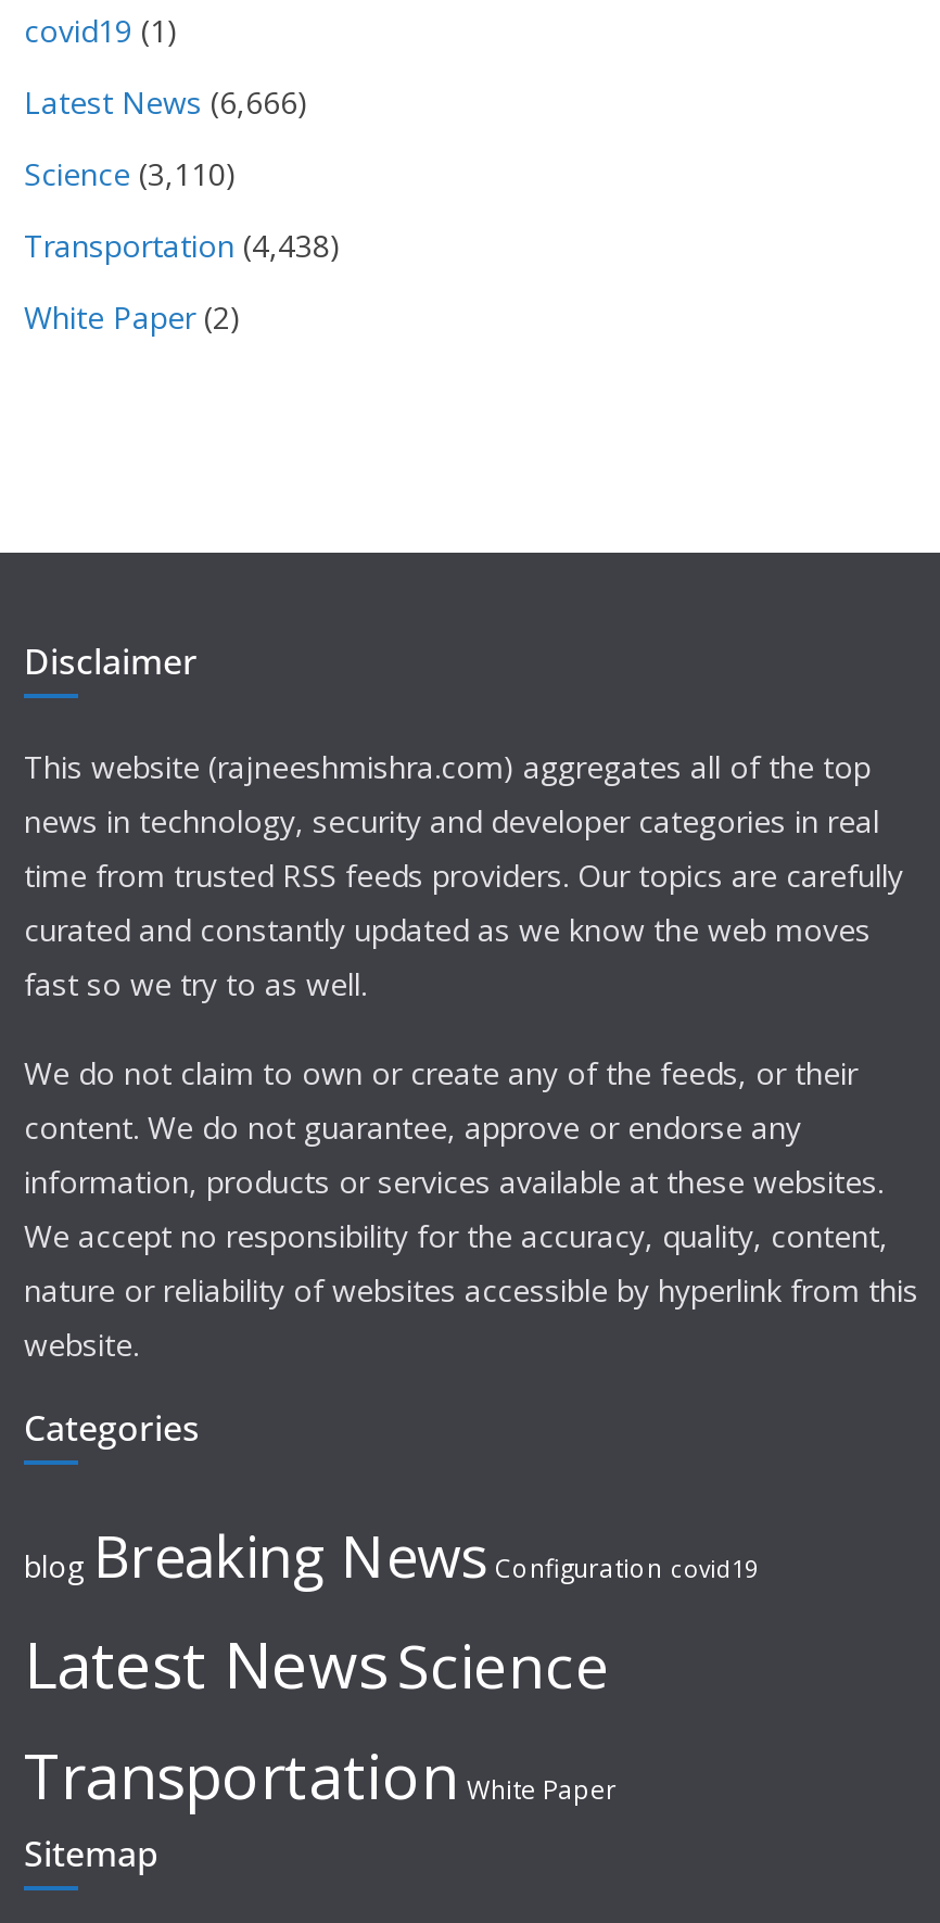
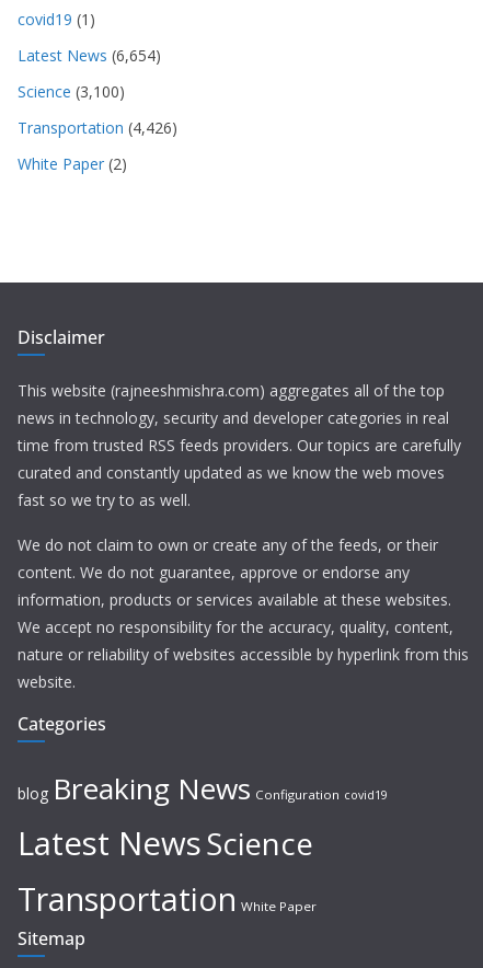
[24,82,308,123] Latest News (6,666) -> [18,45,161,65] Latest News (6,654)
[24,154,237,195] Science (3,110) -> [18,81,125,102] Science (3,100)
[24,225,341,266] Transportation (4,438) -> [18,117,177,138] Transportation (4,426)

